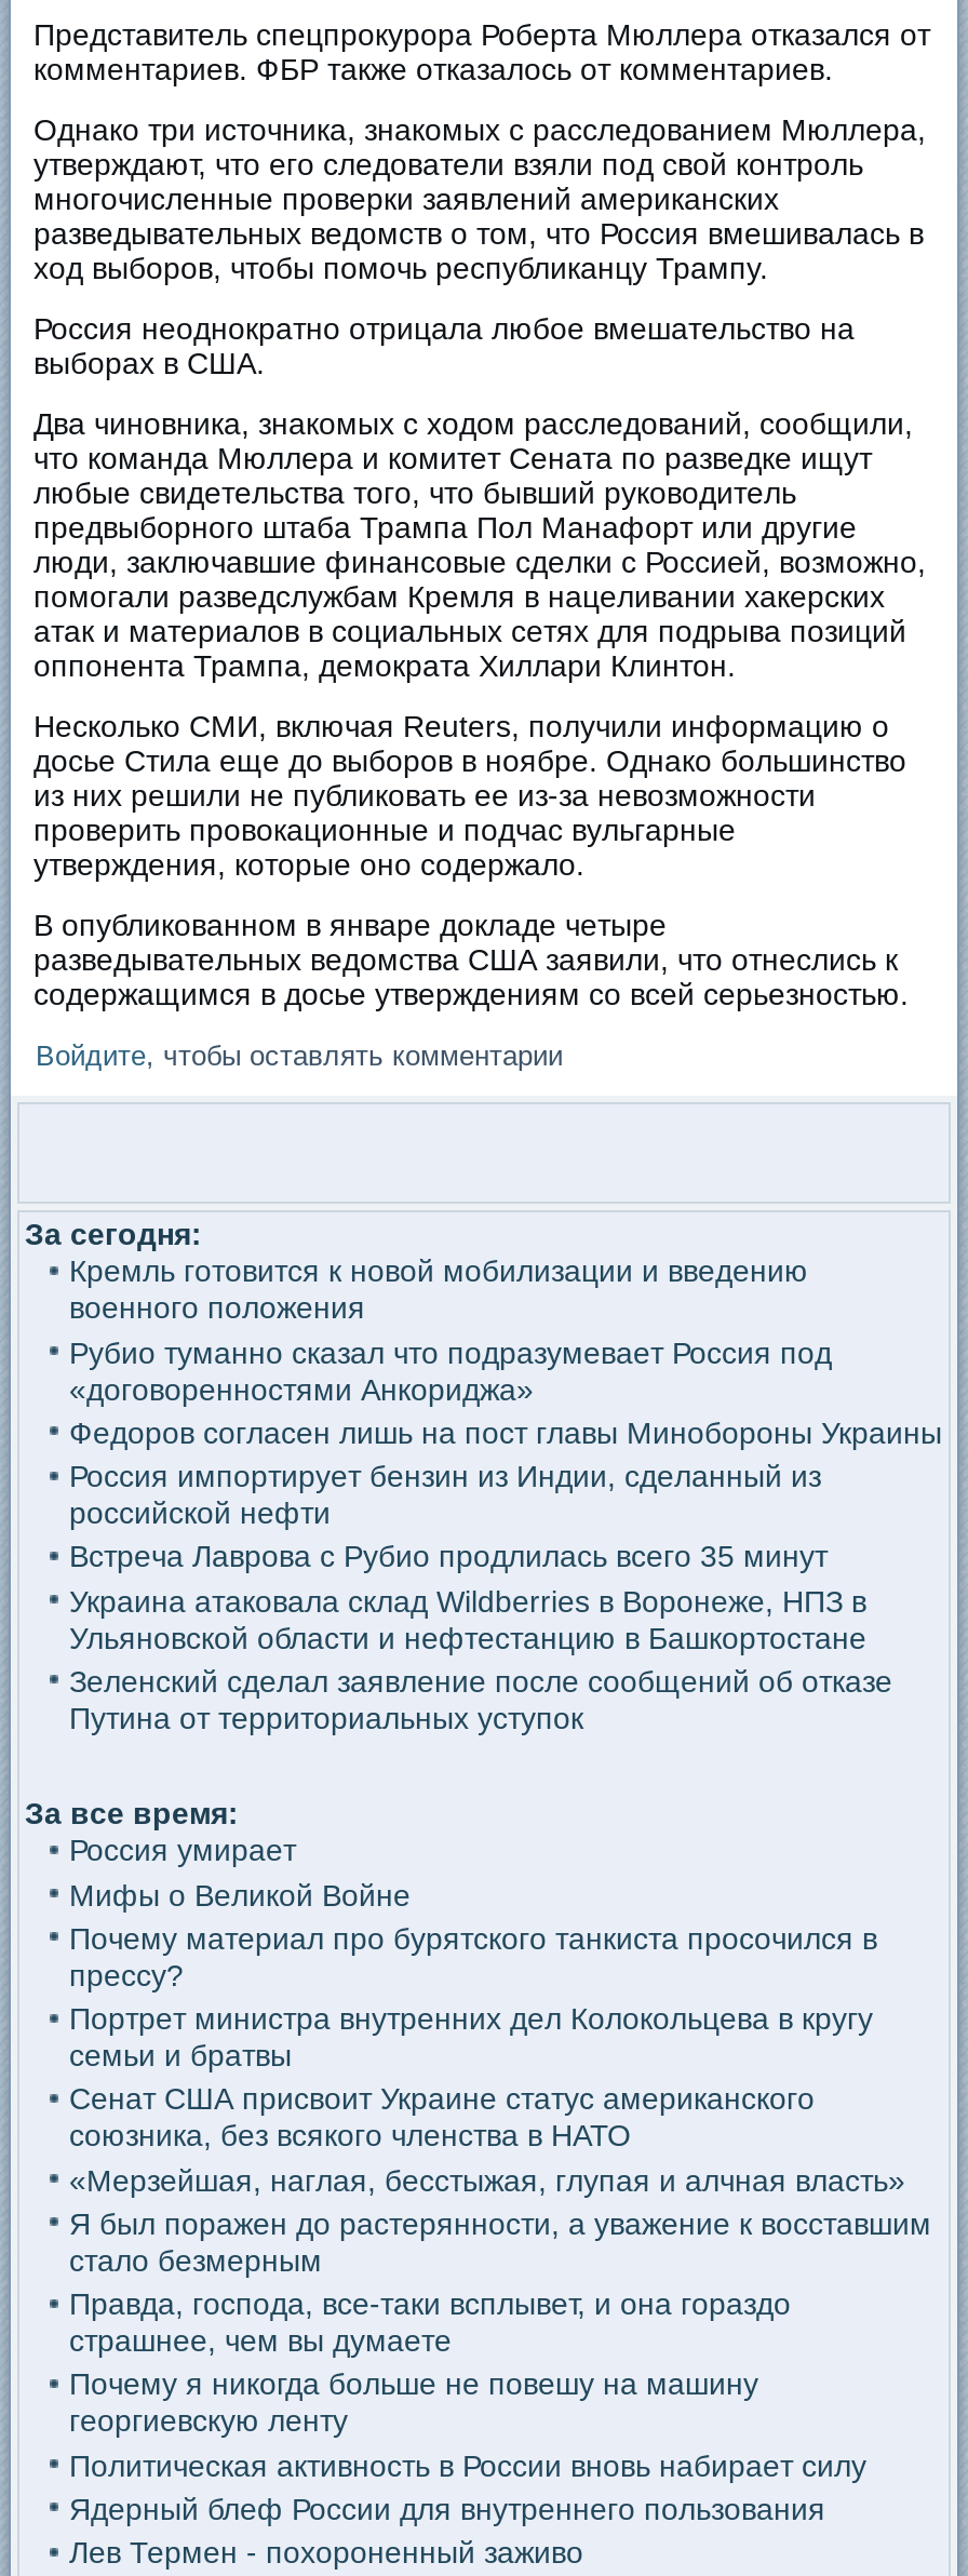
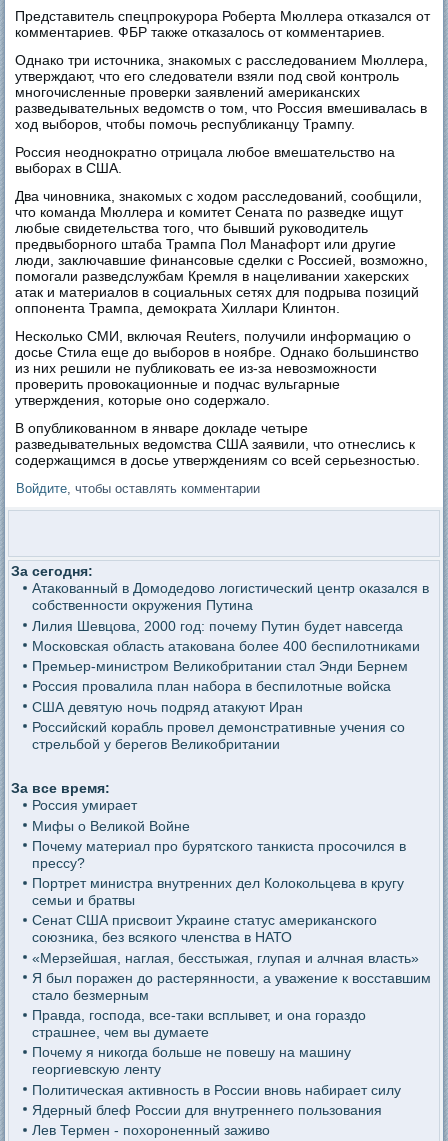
[69,1254,942,1735] Кремль готовится к новой мобилизации и введению | военного положения | Рубио туманно сказал что подразумевает Россия под | «договоренностями Анкориджа» | Федоров согласен лишь на пост главы Минобороны Украины | Россия импортирует бензин из Индии, сделанный из | российской нефти | Встреча Лаврова с Рубио продлилась всего 35 минут | Украина атаковала склад Wildberries в Воронеже, НПЗ в | Ульяновской области и нефтестанцию в Башкортостане | Зеленский сделал заявление после сообщений об отказе | Путина от территориальных уступок -> [32,580,429,752] Атакованный в Домодедово логистический центр оказался в | собственности окружения Путина | Лилия Шевцова, 2000 год: почему Путин будет навсегда | Московская область атакована более 400 беспилотниками | Премьер-министром Великобритании стал Энди Бернем | Россия провалила план набора в беспилотные войска | США девятую ночь подряд атакуют Иран | Российский корабль провел демонстративные учения со | стрельбой у берегов Великобритании

